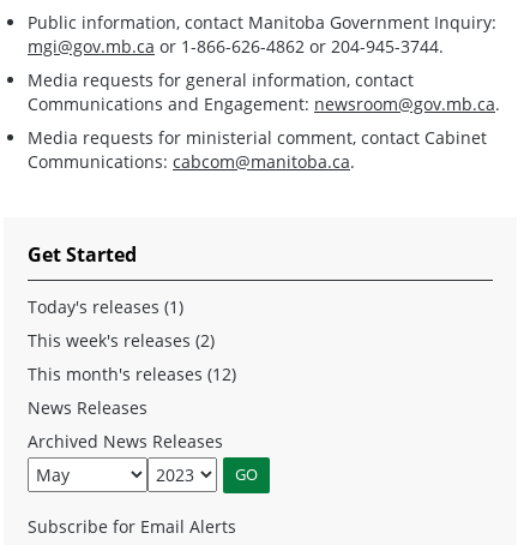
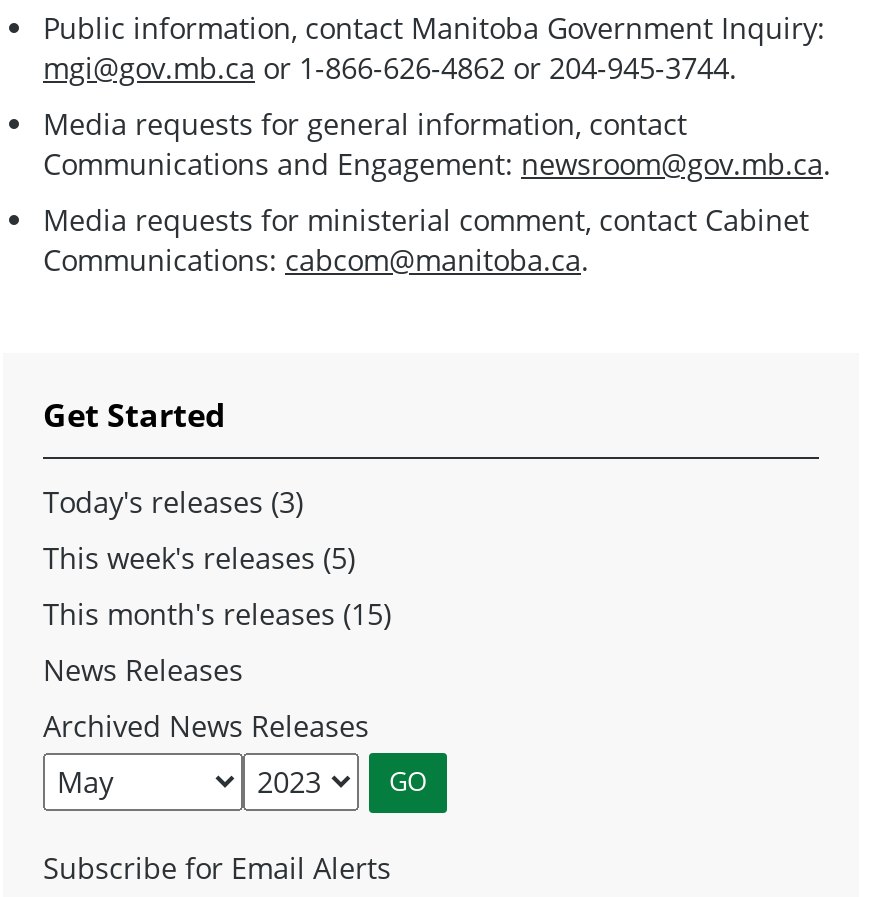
[28,295,183,318] Today's releases (1) -> [43,483,303,521] Today's releases (3)
[28,329,215,351] This week's releases (2) -> [43,539,355,577] This week's releases (5)
[28,362,236,385] This month's releases (12) -> [43,595,391,633] This month's releases (15)

